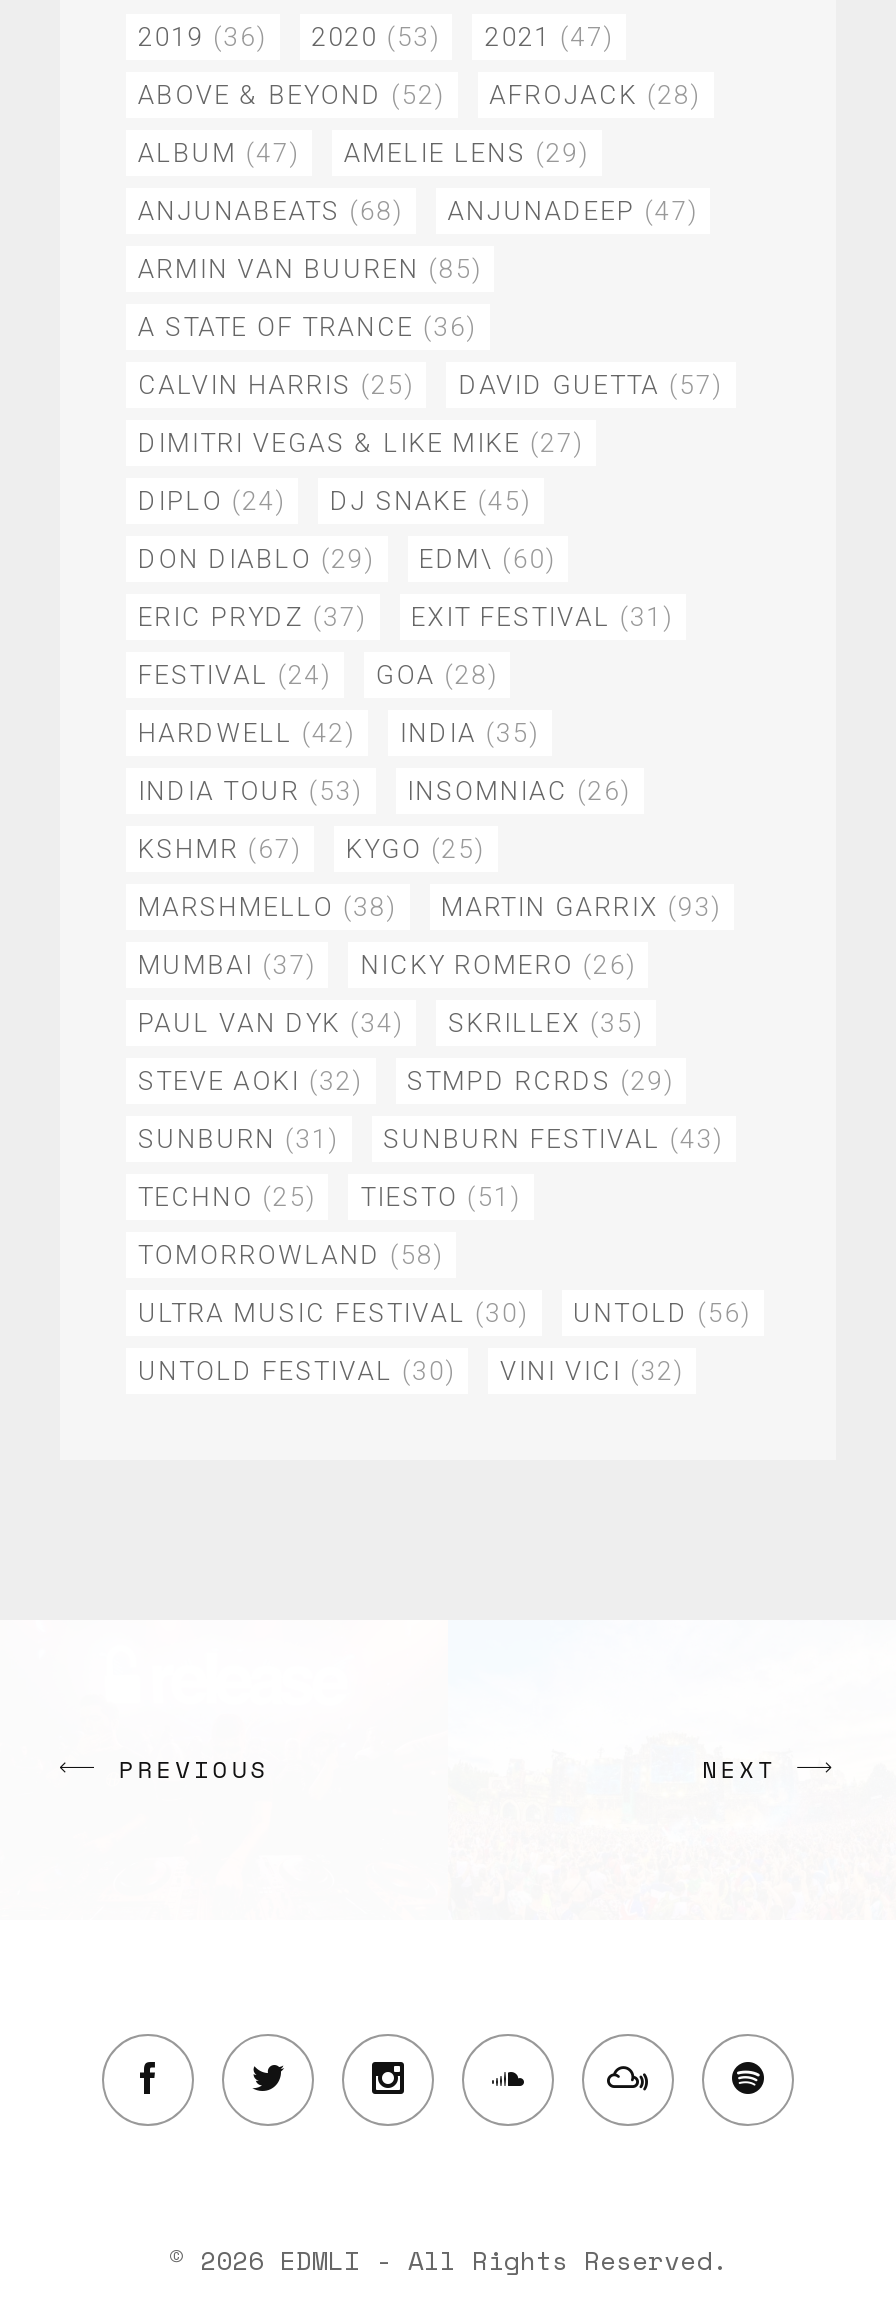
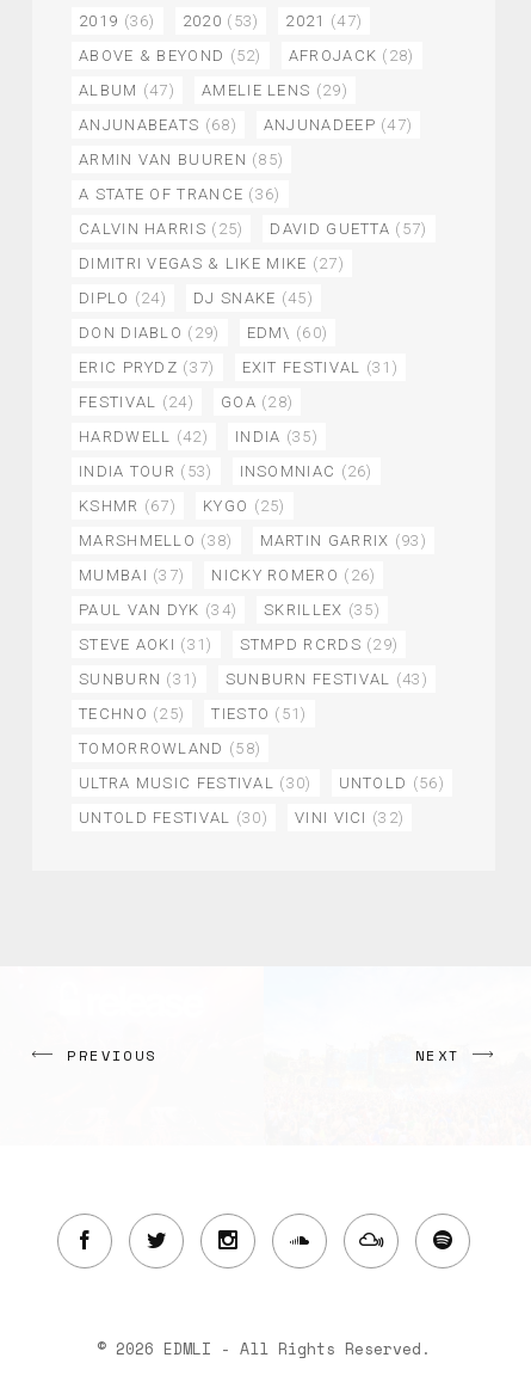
[138,1065,675,1095] STEVE AOKI (32) STMPD RCRDS (29) -> [79,635,399,653] STEVE AOKI (31) STMPD RCRDS (29)

